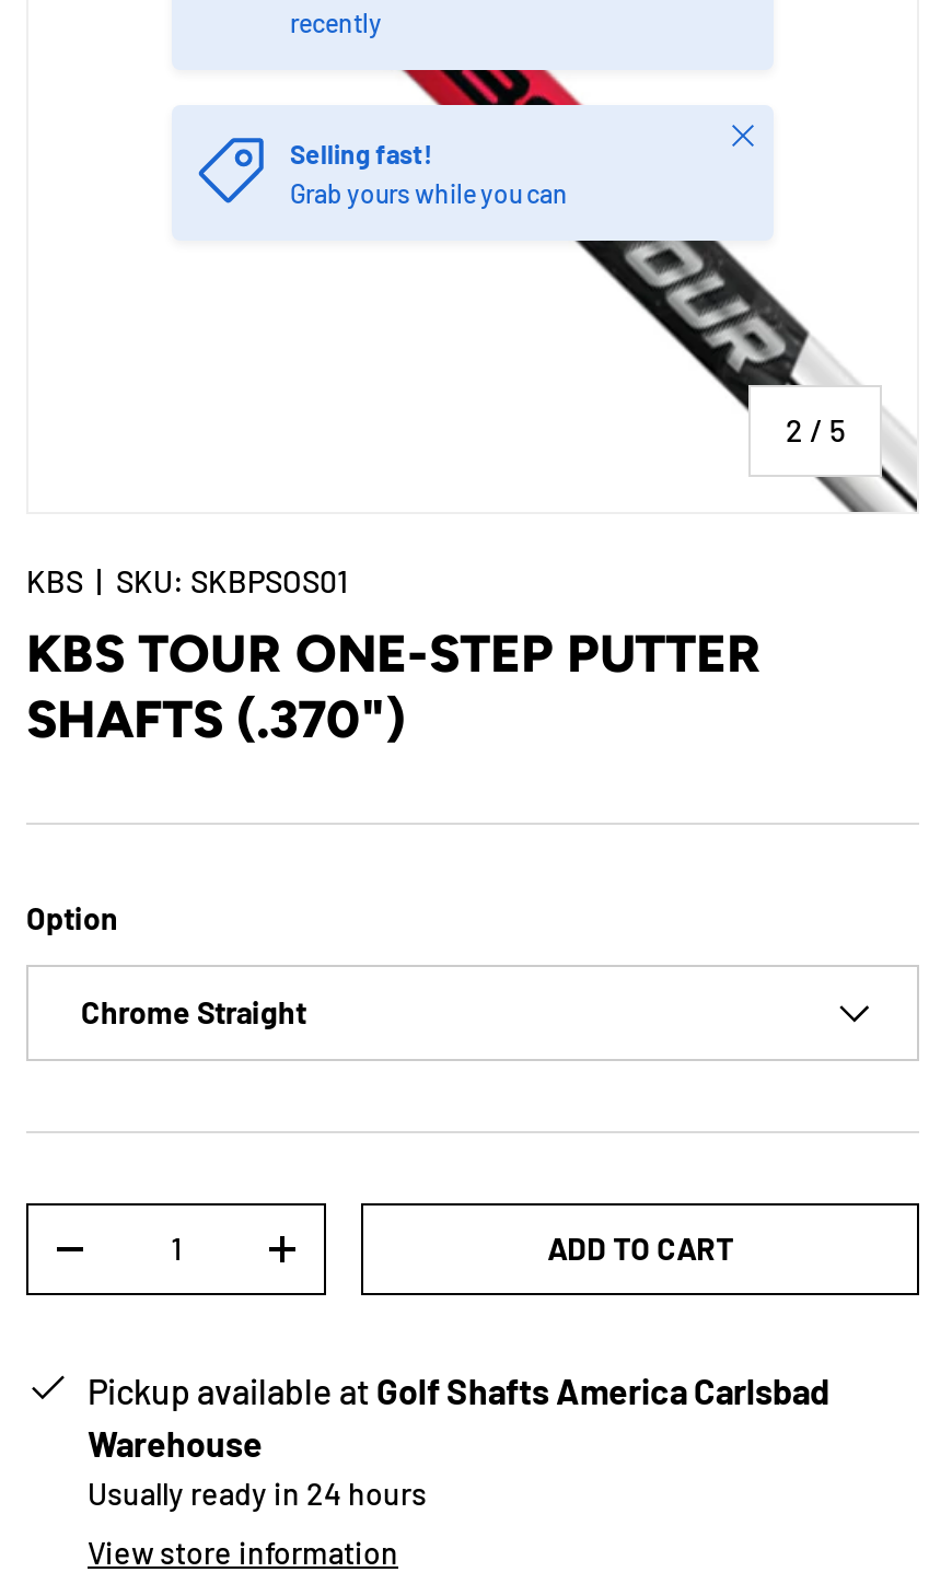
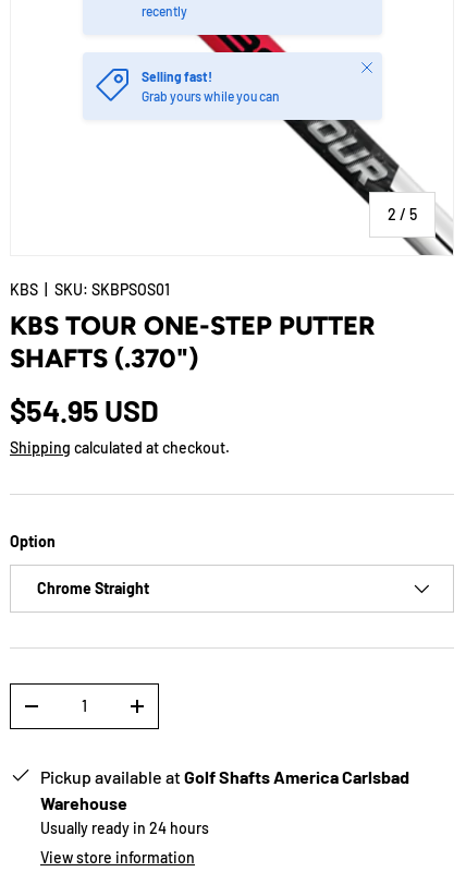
none -> [10,392,230,457] $54.95 USD | Shipping calculated at checkout.
[547,1230,733,1267] ADD TO CART -> none

